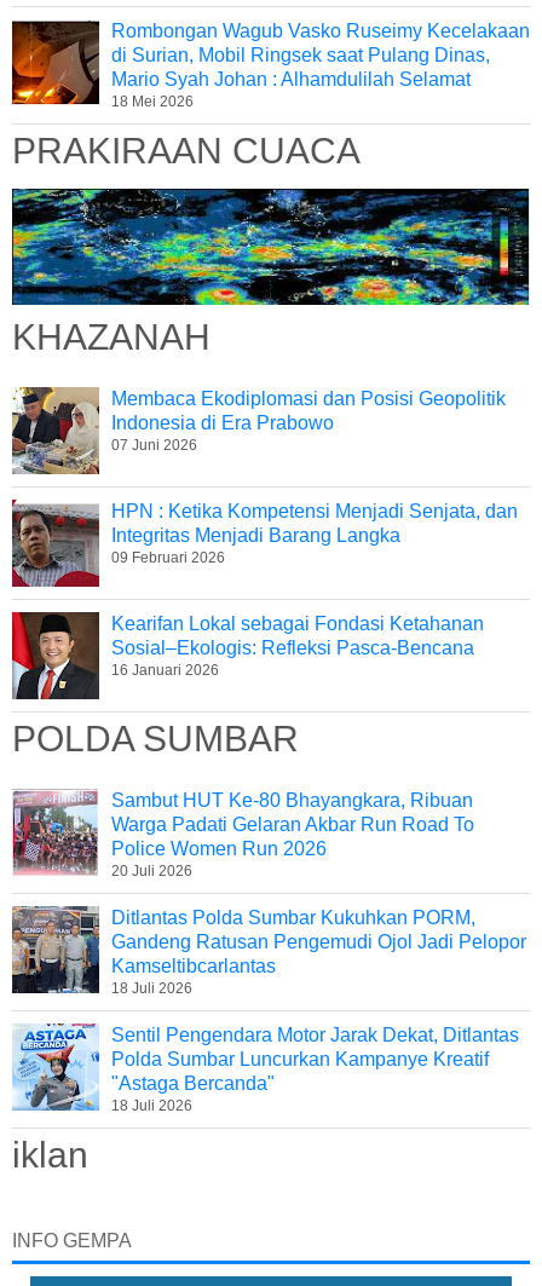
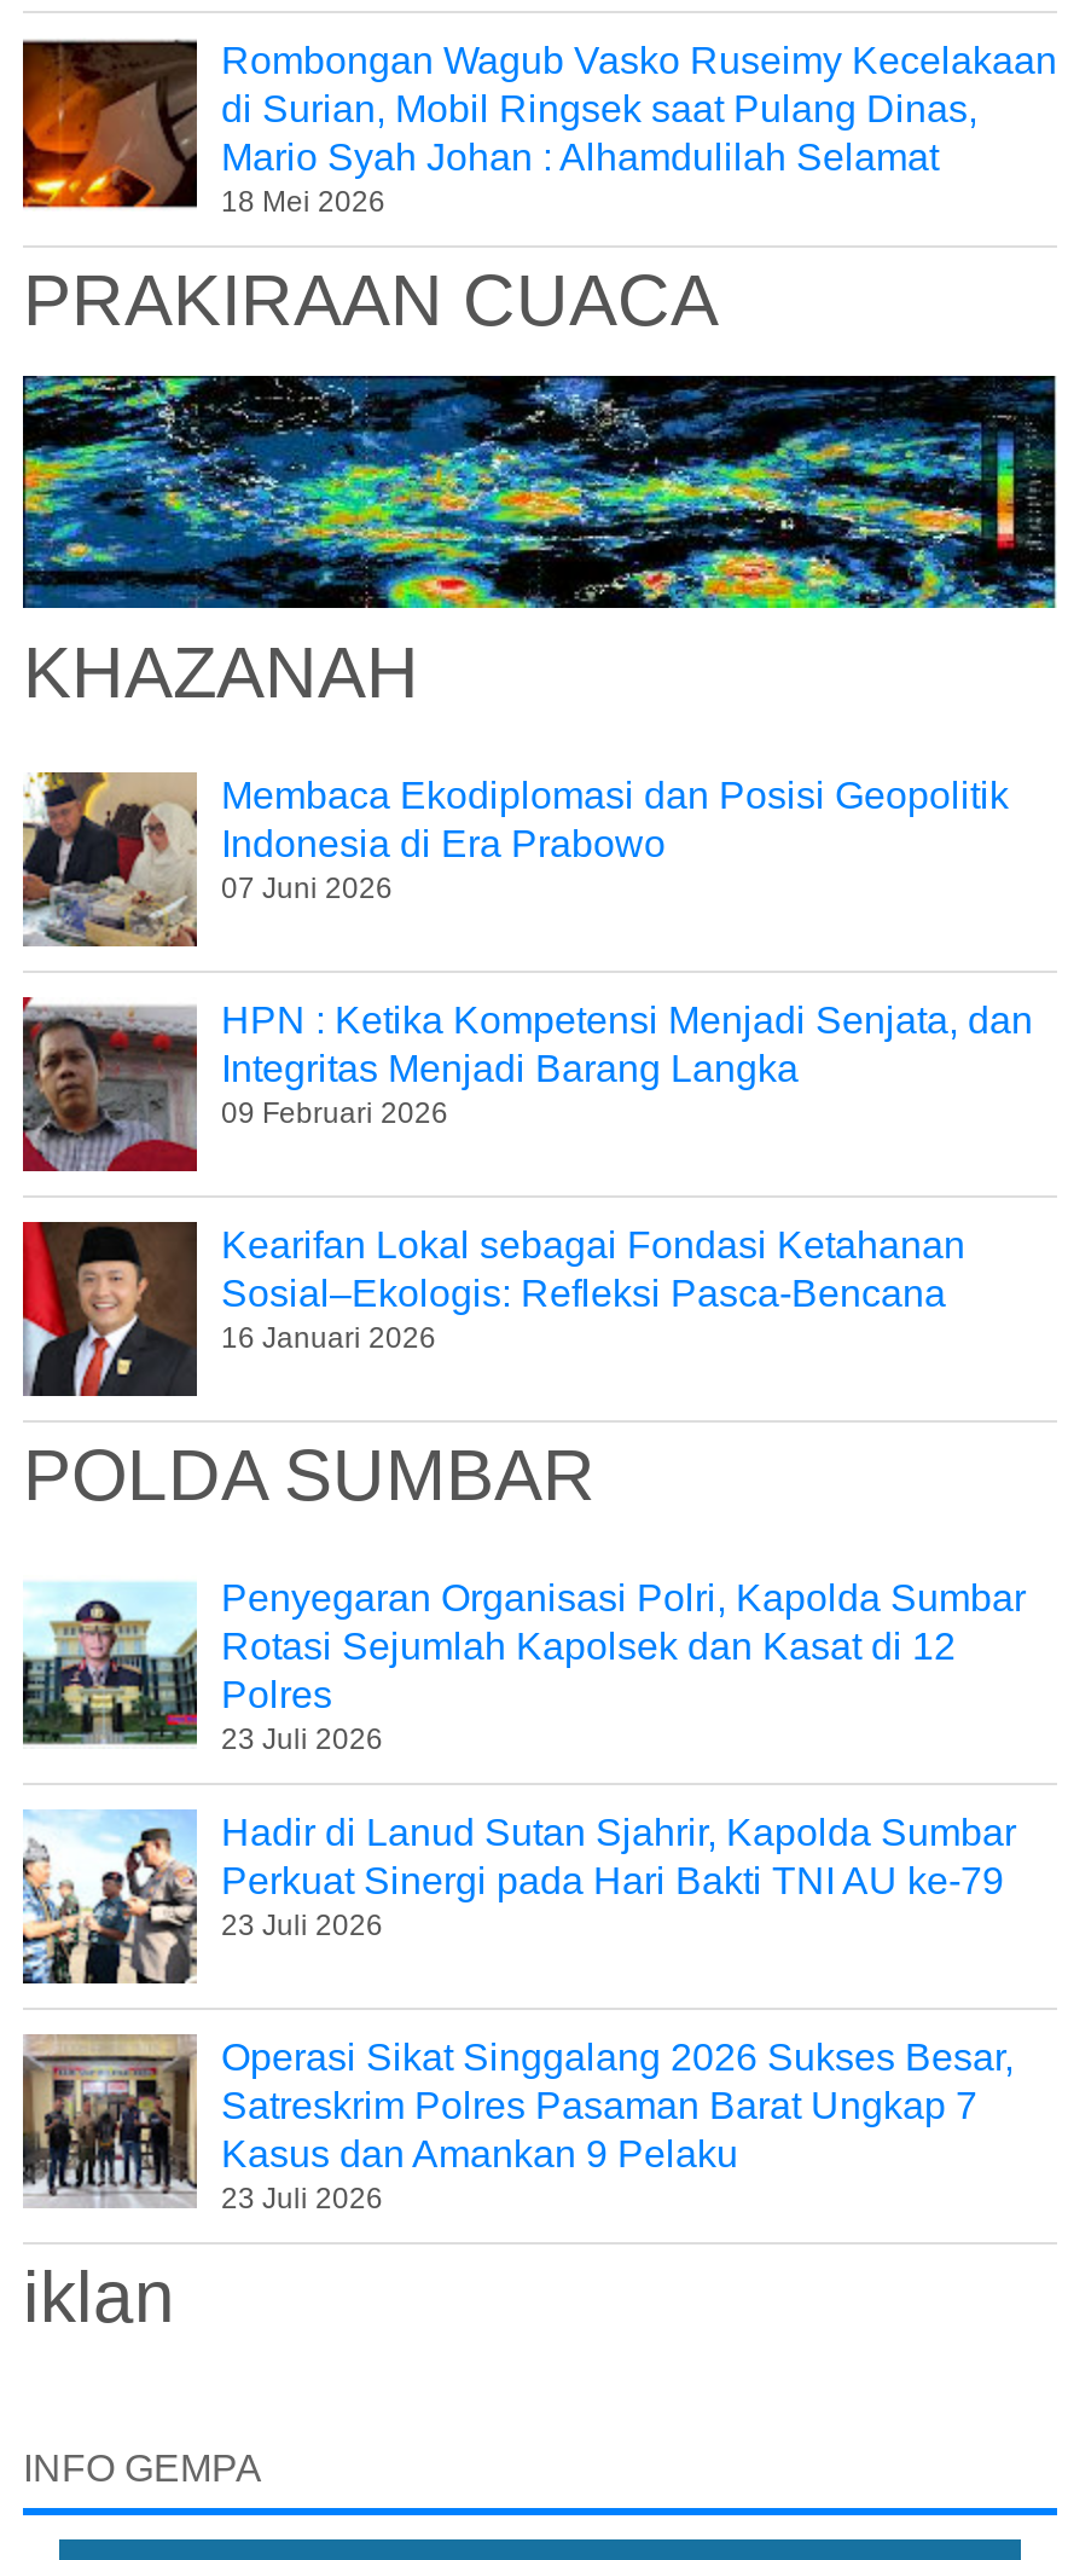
[12,789,474,879] [image] | Sambut HUT Ke-80 Bhayangkara, Ribuan | Warga Padati Gelaran Akbar Run Road To | Police Women Run 2026 | 20 Juli 2026 -> [21,1576,1026,1755] [image] | Penyegaran Organisasi Polri, Kapolda Sumbar | Rotasi Sejumlah Kapolsek dan Kasat di 12 | Polres | 23 Juli 2026
[11,905,526,996] [image] | Ditlantas Polda Sumbar Kukuhkan PORM, | Gandeng Ratusan Pengemudi Ojol Jadi Pelopor | Kamseltibcarlantas | 18 Juli 2026 -> [23,1809,1016,1986] [image] | Hadir di Lanud Sutan Sjahrir, Kapolda Sumbar | Perkuat Sinergi pada Hari Bakti TNI AU ke-79 | 23 Juli 2026
[12,1023,519,1114] [image] | Sentil Pengendara Motor Jarak Dekat, Ditlantas | Polda Sumbar Luncurkan Kampanye Kreatif | "Astaga Bercanda" | 18 Juli 2026 -> [21,2032,1014,2214] [image] | Operasi Sikat Singgalang 2026 Sukses Besar, | Satreskrim Polres Pasaman Barat Ungkap 7 | Kasus dan Amankan 9 Pelaku | 23 Juli 2026

